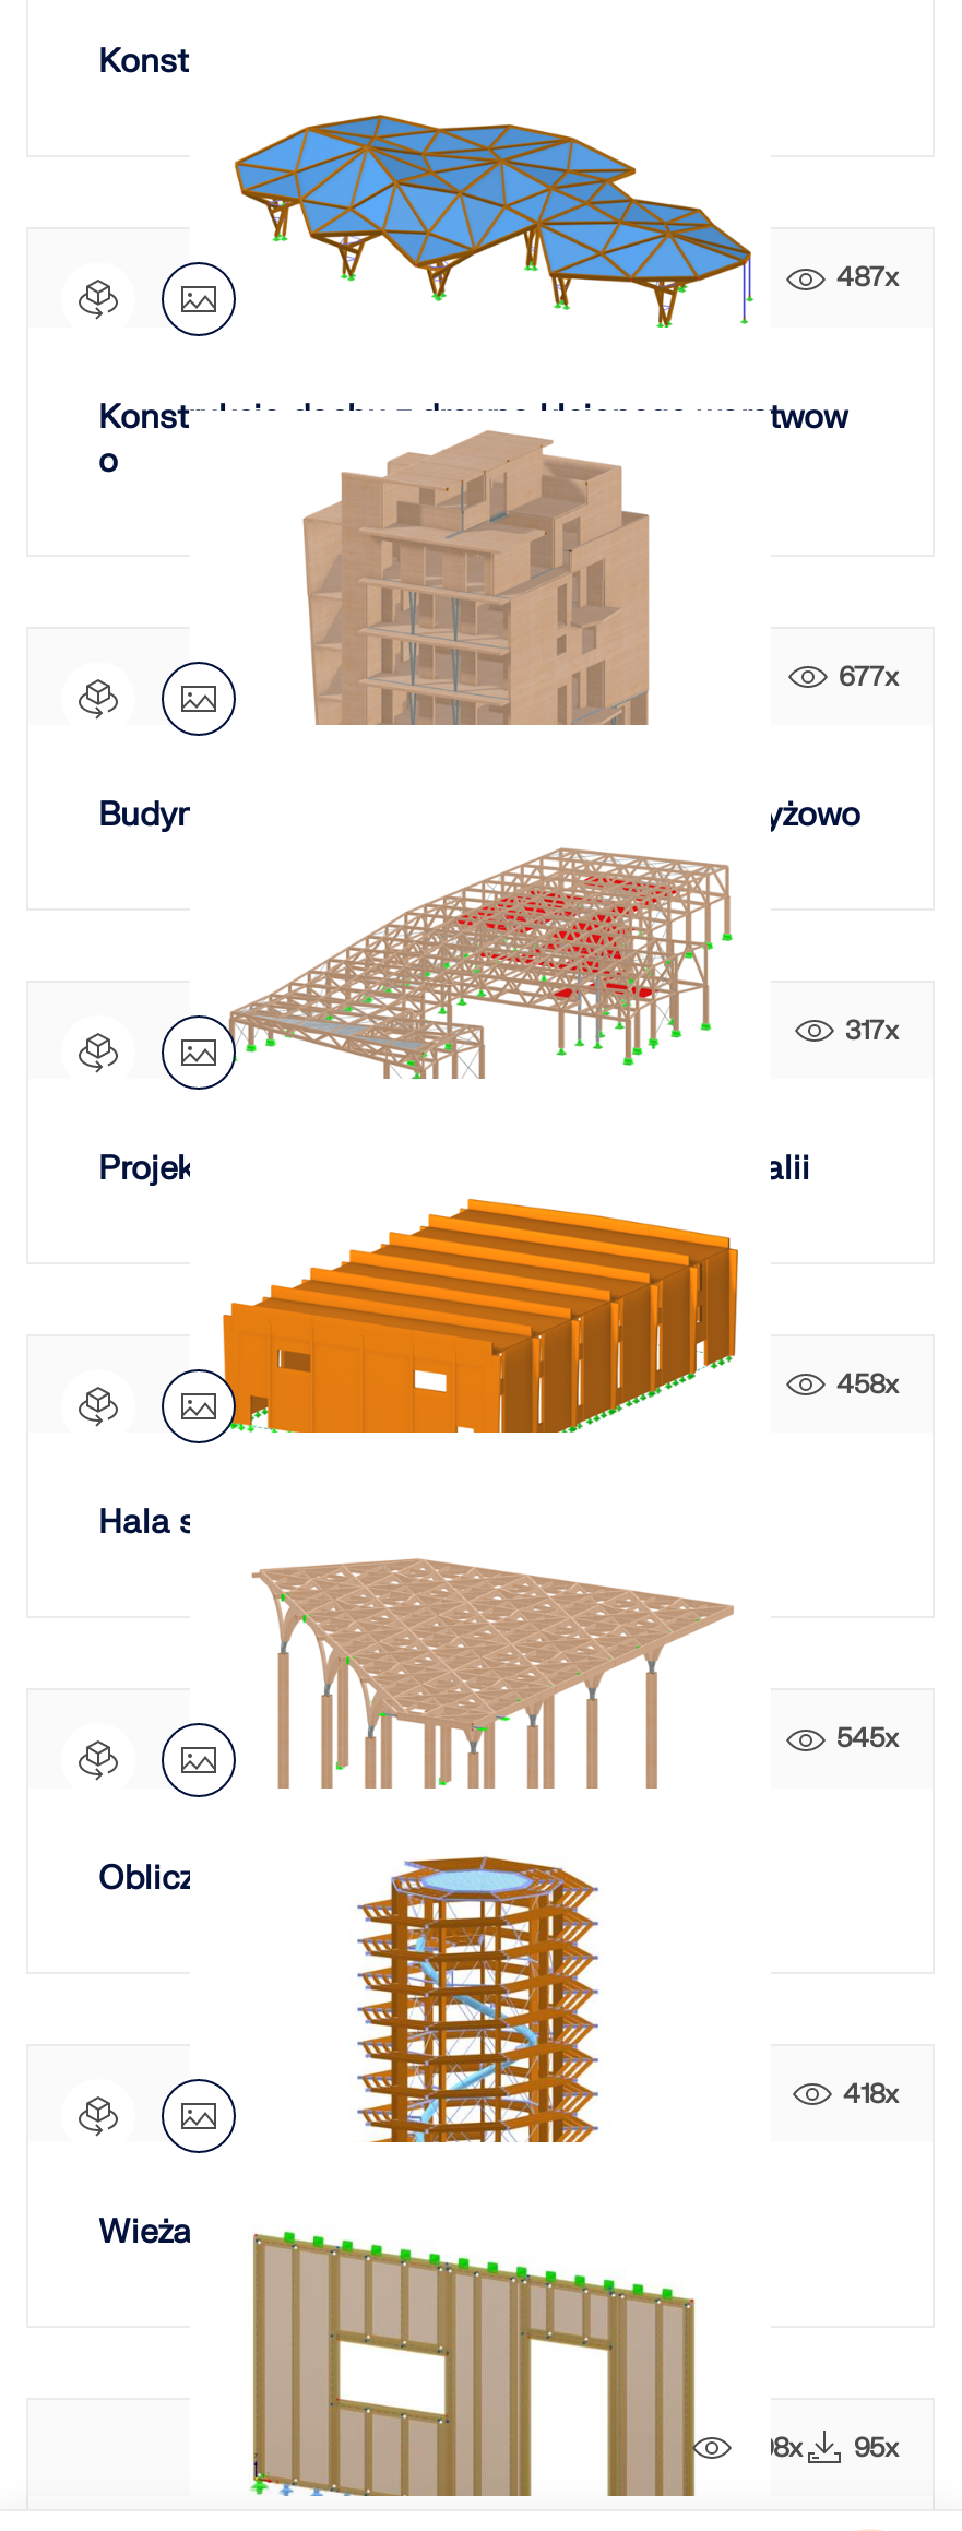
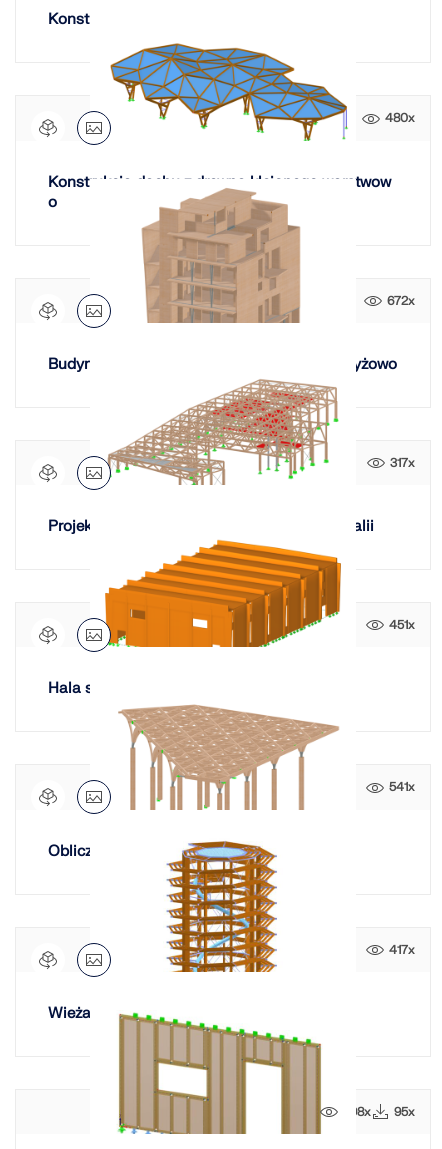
[836,260,898,295] 487x -> [385,110,414,126] 480x
[839,658,898,693] 677x -> [387,292,414,308] 672x
[836,1367,898,1402] 458x -> [389,617,414,633] 451x
[836,1721,898,1756] 545x -> [389,779,414,795] 541x
[843,2076,898,2111] 418x -> [389,941,414,957] 417x

